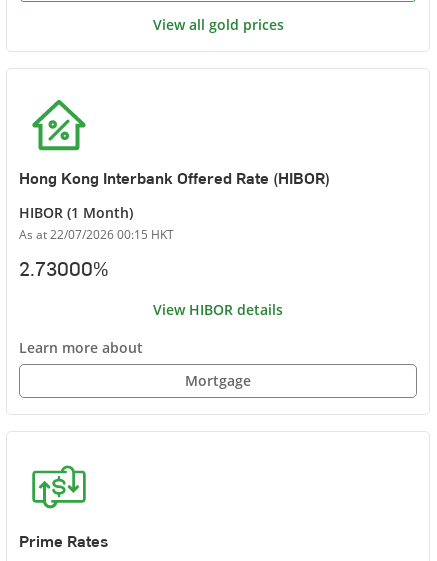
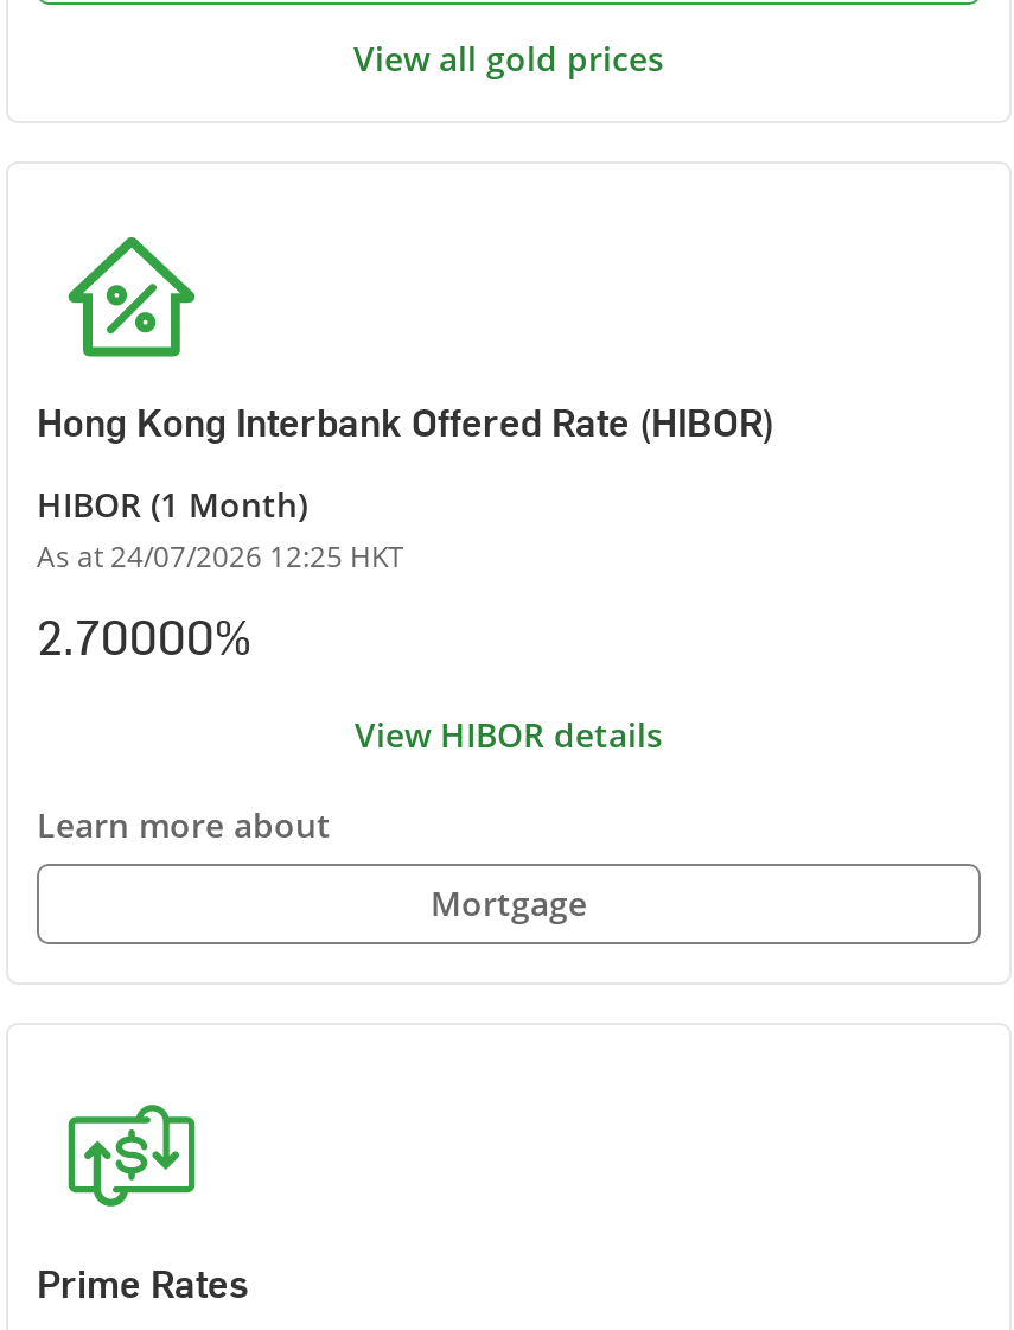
[19,226,174,243] As at 22/07/2026 00:15 HKT -> [37,536,404,577] As at 24/07/2026 12:25 HKT
[19,254,108,281] 2.73000% -> [37,603,250,667] 2.70000%

